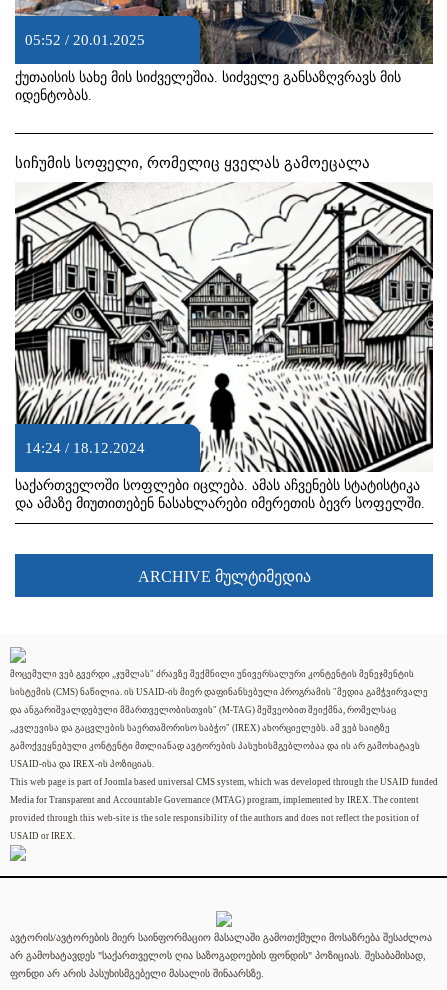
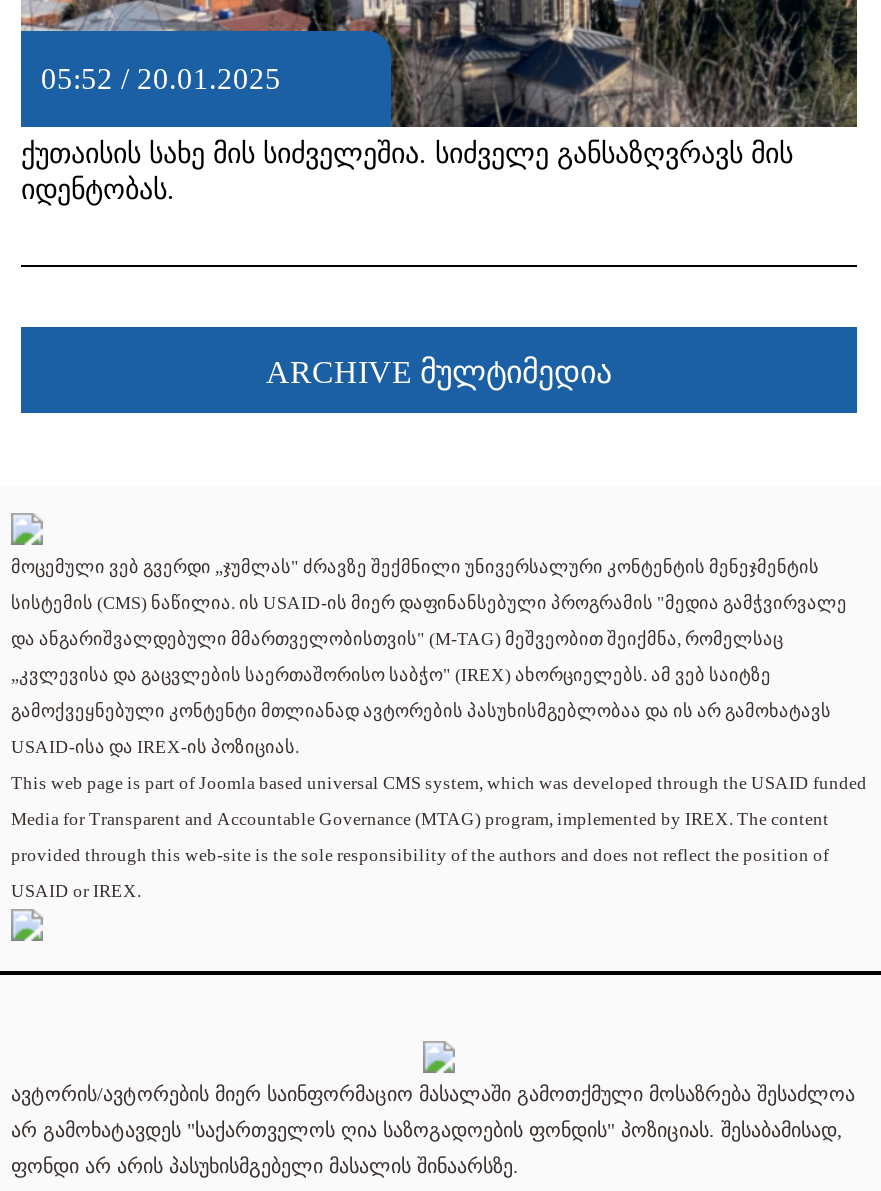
[14,155,433,471] [image] | სიჩუმის სოფელი, რომელიც ყველას გამოეცალა -> none
[15,440,425,511] 14:24 / 18.12.2024 | საქართველოში სოფლები იცლება. ამას აჩვენებს სტატისტიკა | და ამაზე მიუთითებენ ნასახლარები იმერეთის ბევრ სოფელში. -> none

